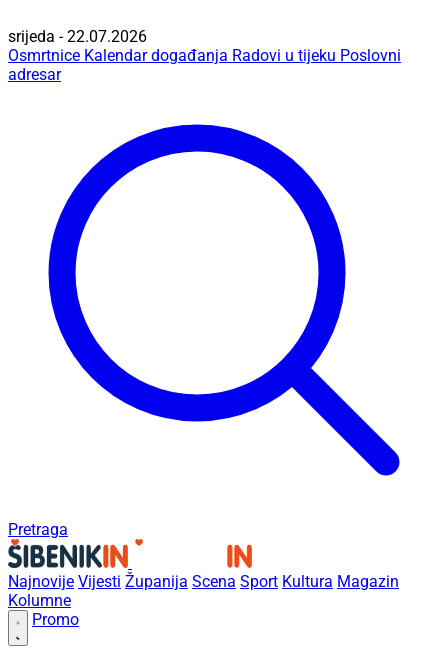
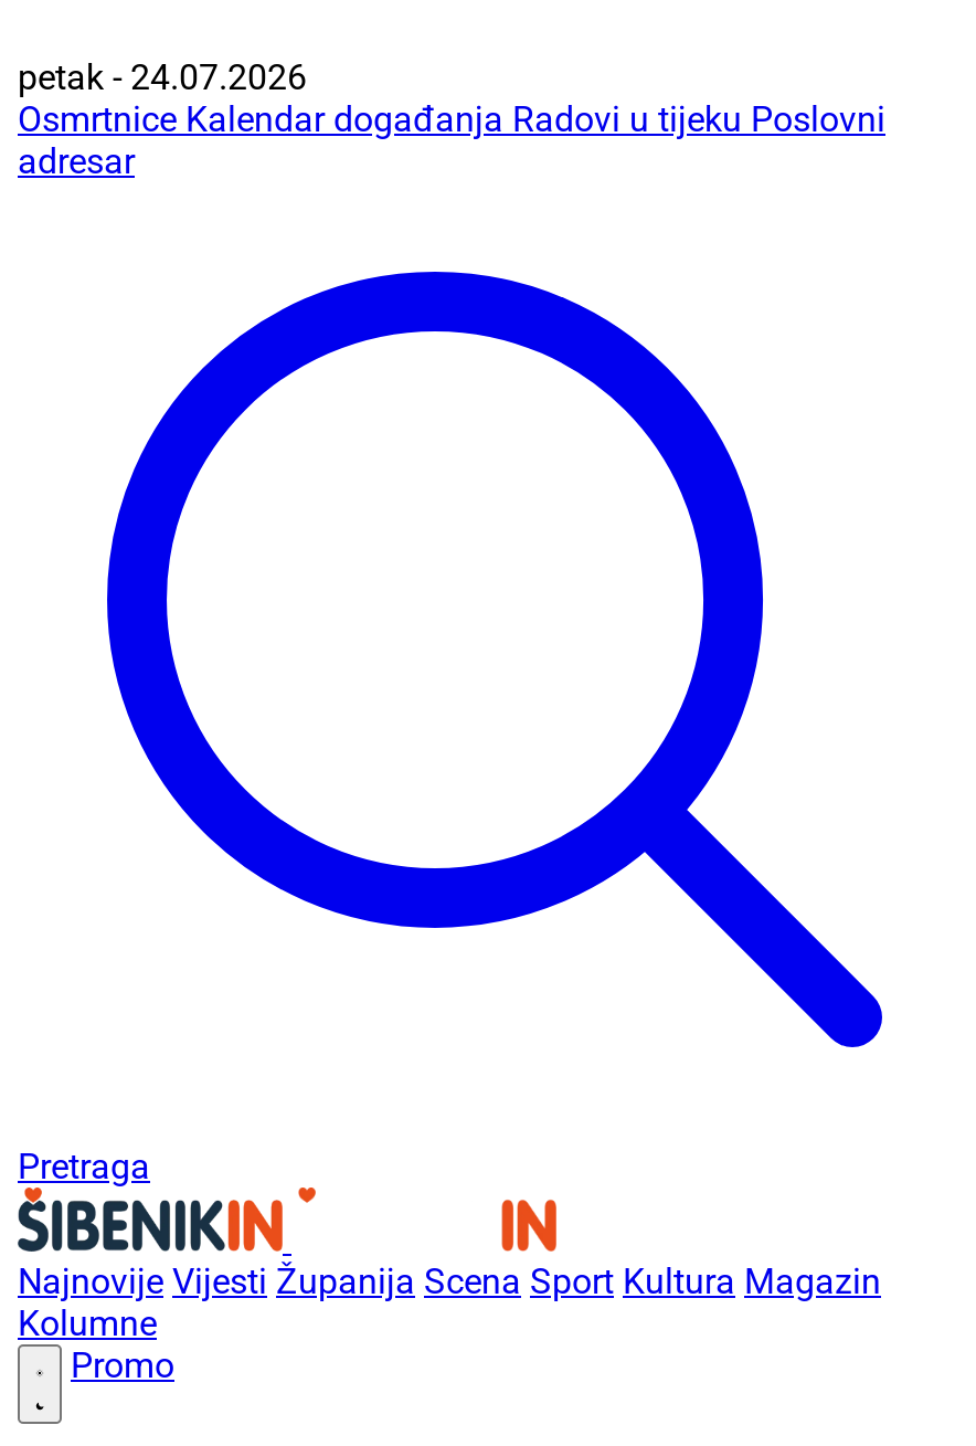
[8,27,147,46] srijeda - 22.07.2026 -> [18,56,307,98] petak - 24.07.2026

